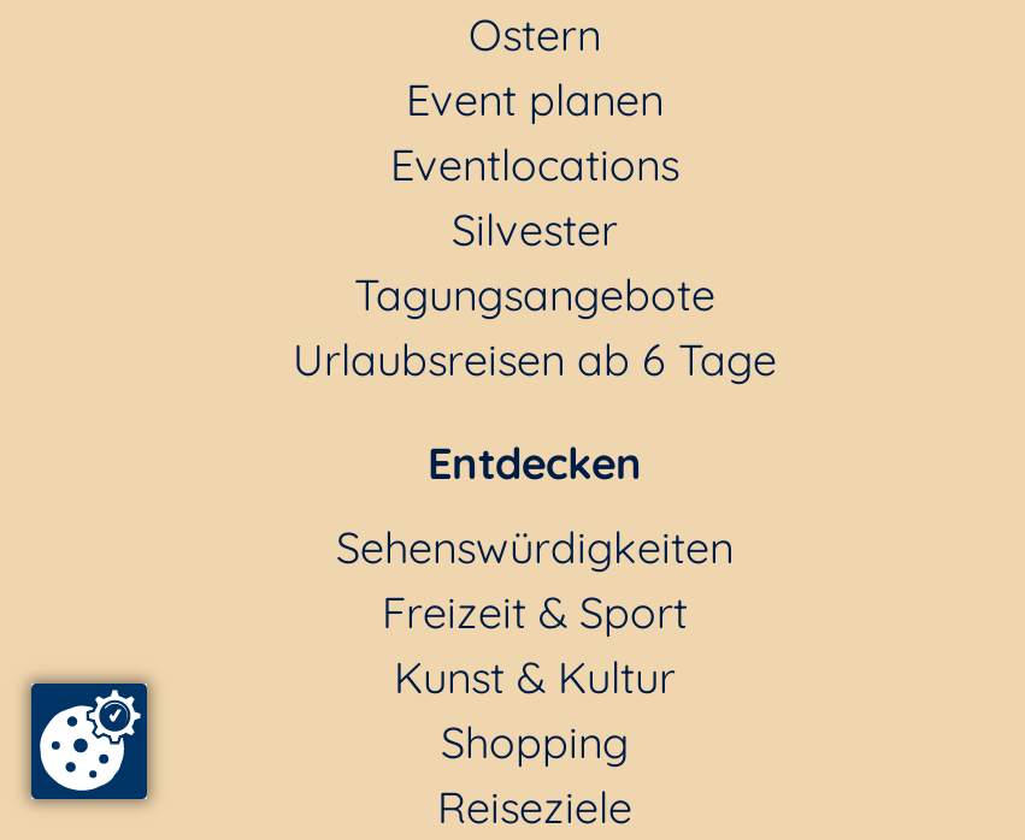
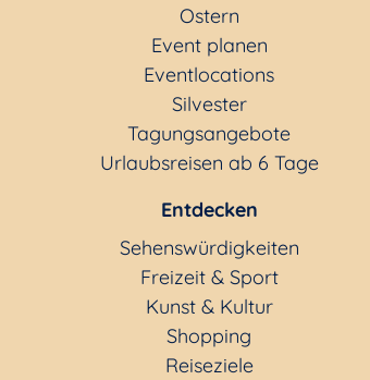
[22,674,157,809] [image] -> none

